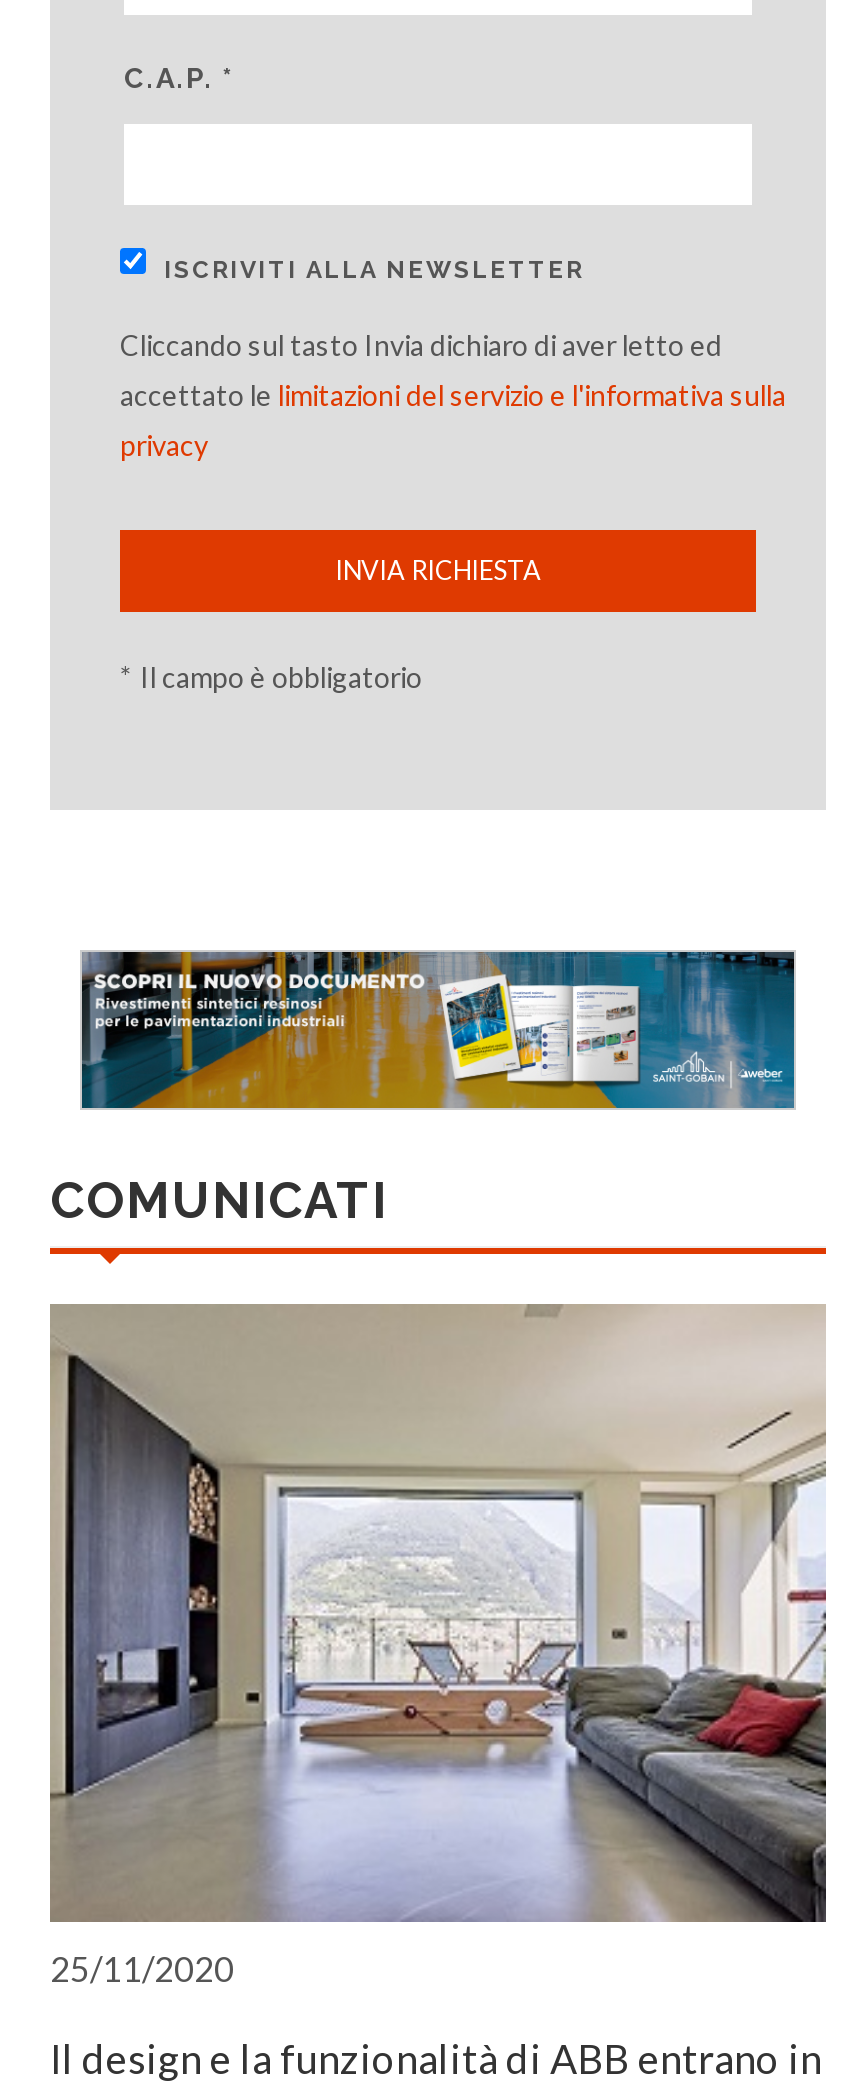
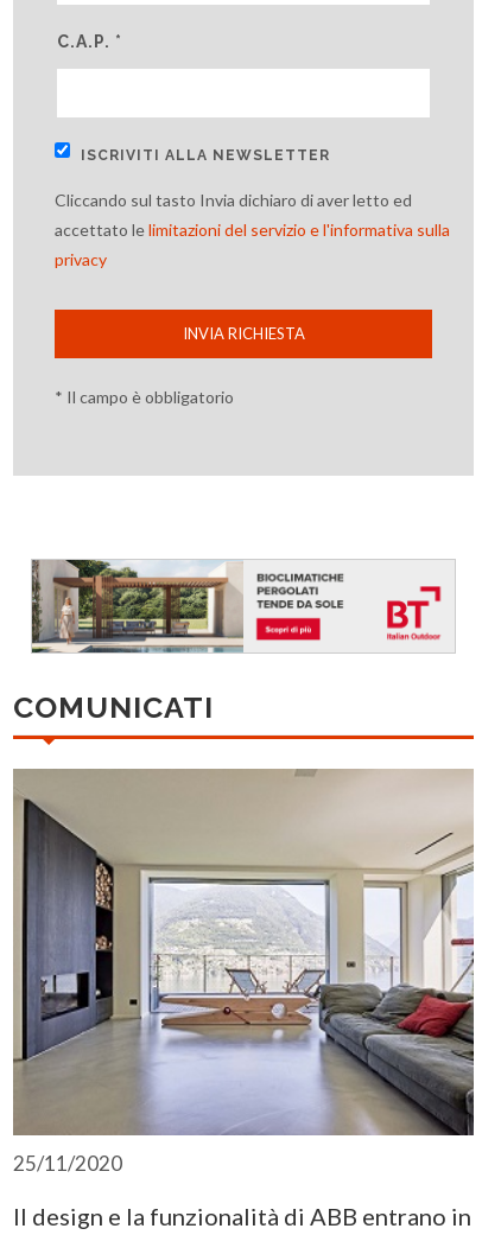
[80,950,796,1110] [image] -> [31,560,455,654] [image]

